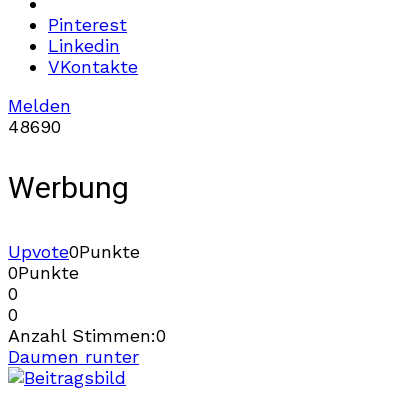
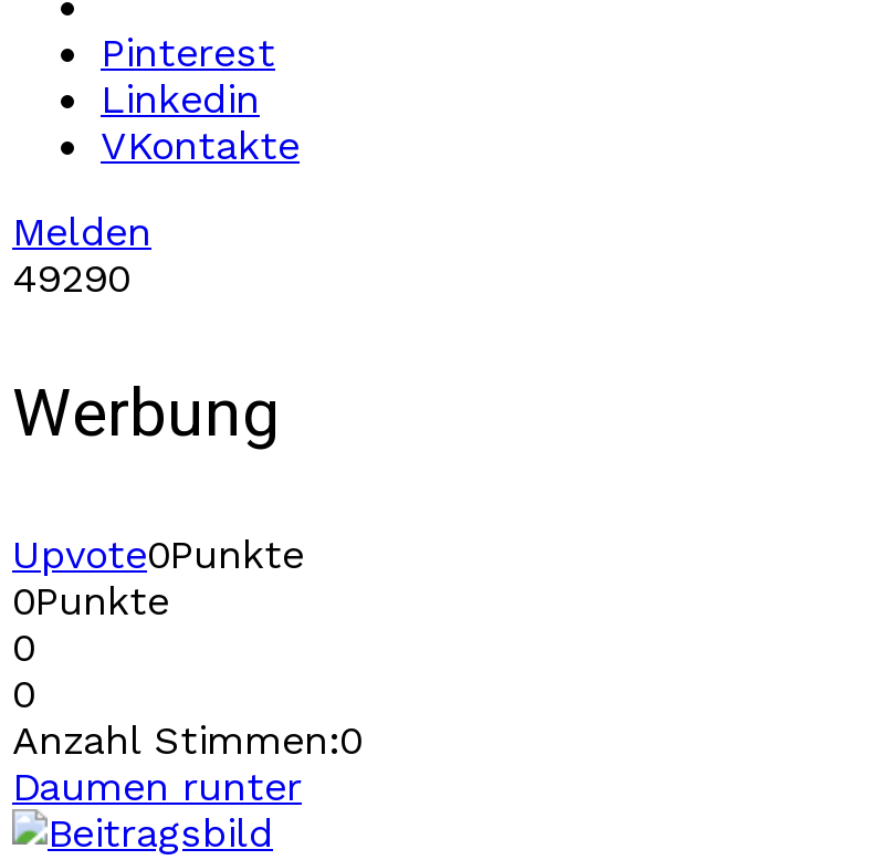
[8,116,61,137] 48690 -> [12,254,129,301] 49290

